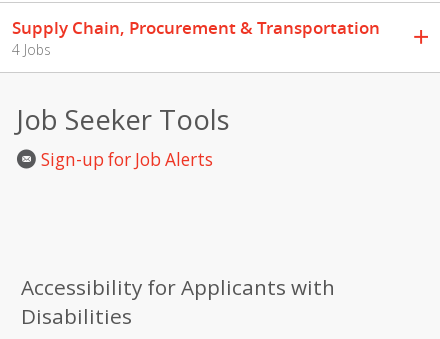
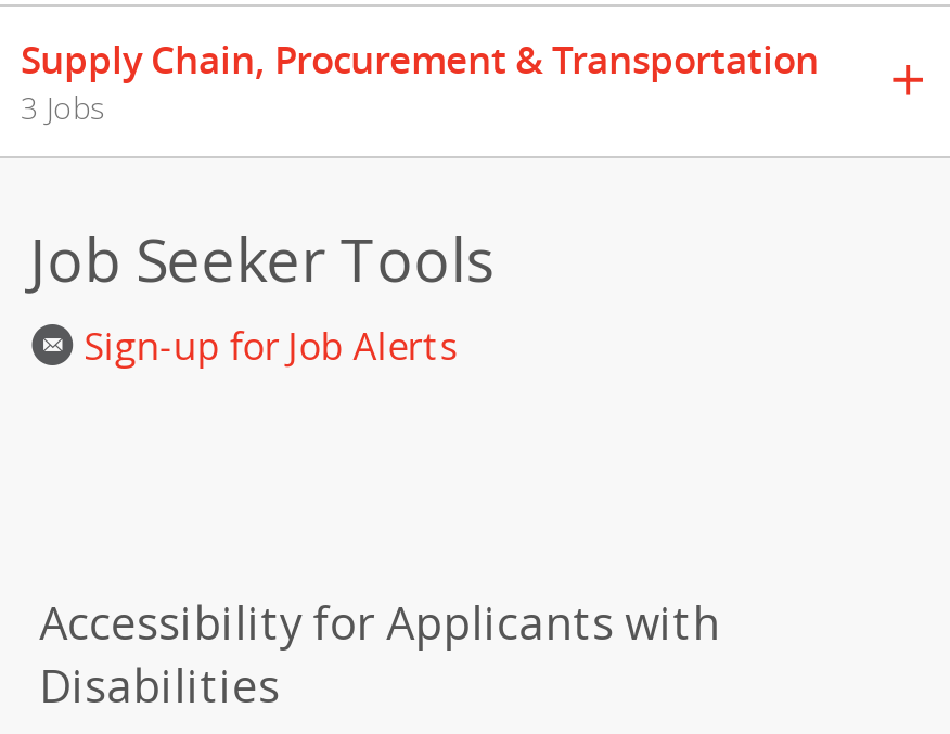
[12,40,51,59] 4 Jobs -> [21,86,105,127] 3 Jobs

